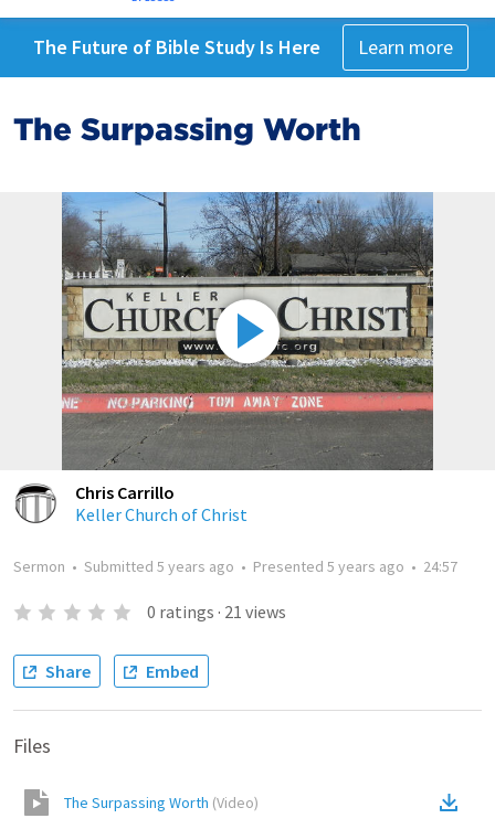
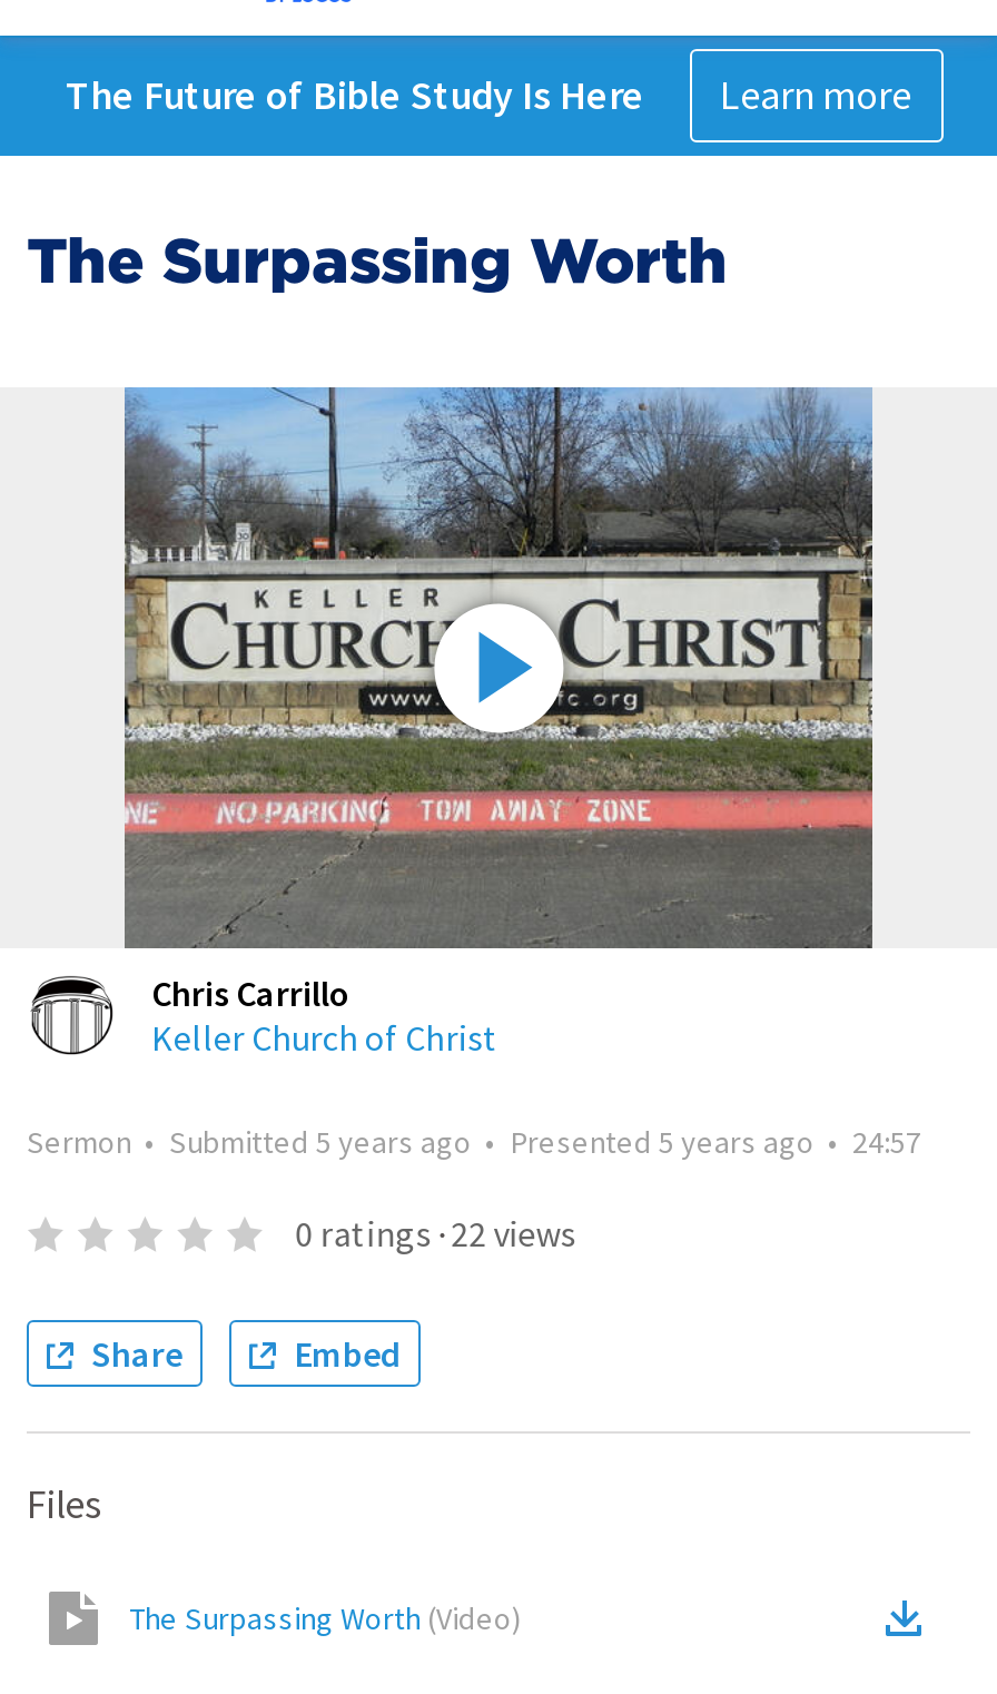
[147,601,286,623] 0 ratings · 21 views -> [295,1211,576,1255] 0 ratings · 22 views

